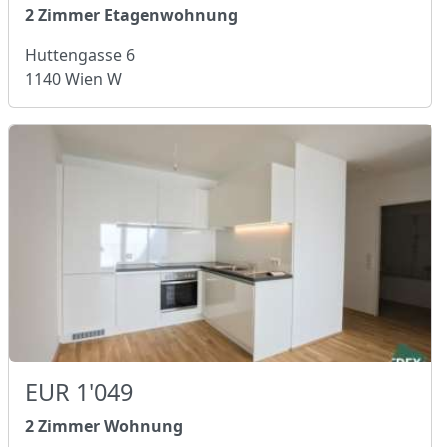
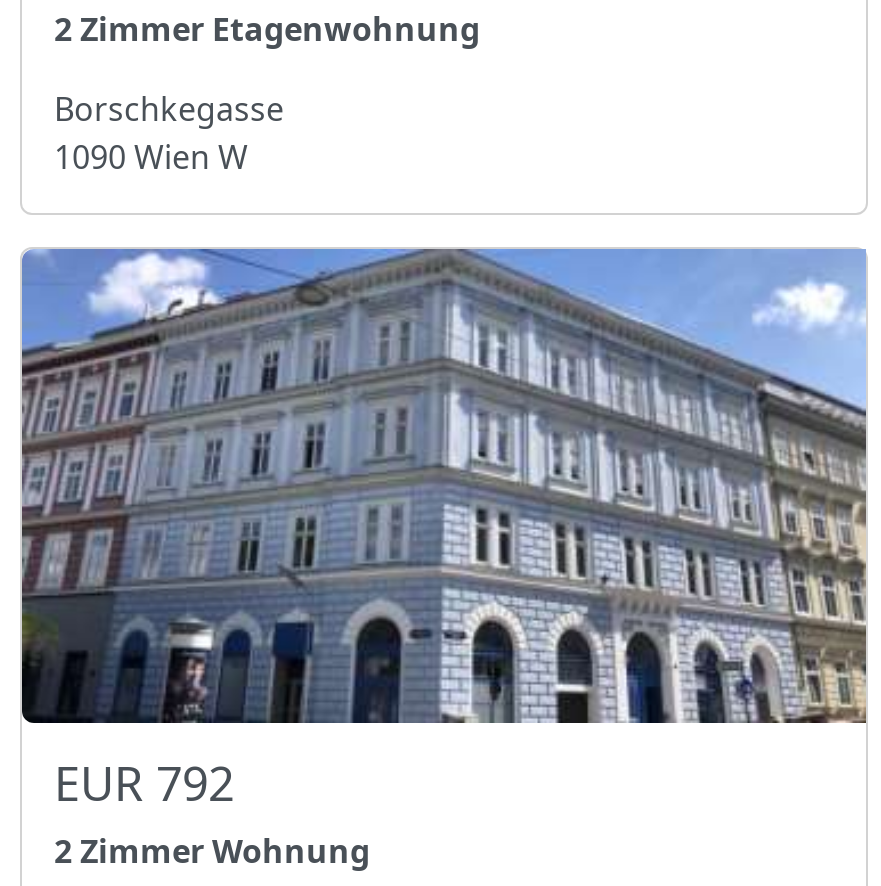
[25,44,135,90] Huttengasse 6 | 1140 Wien W -> [54,87,284,179] Borschkegasse | 1090 Wien W
[9,124,432,408] [image] | EUR 1'049 -> [20,248,868,816] [image] | EUR 792

